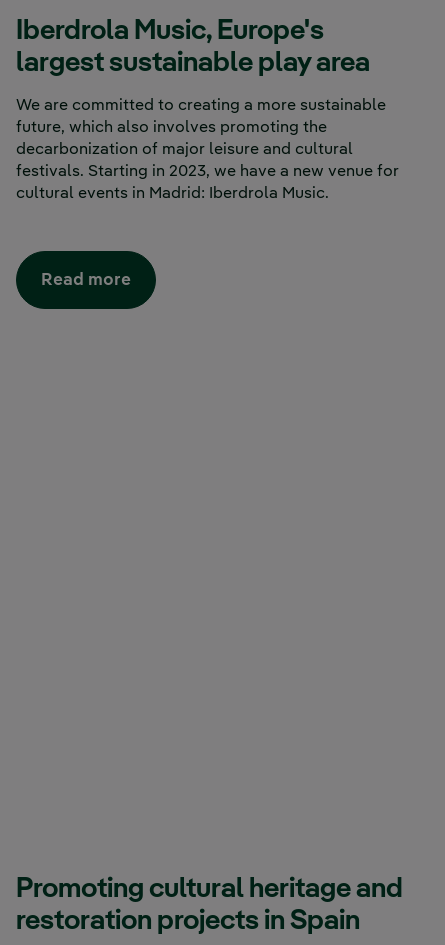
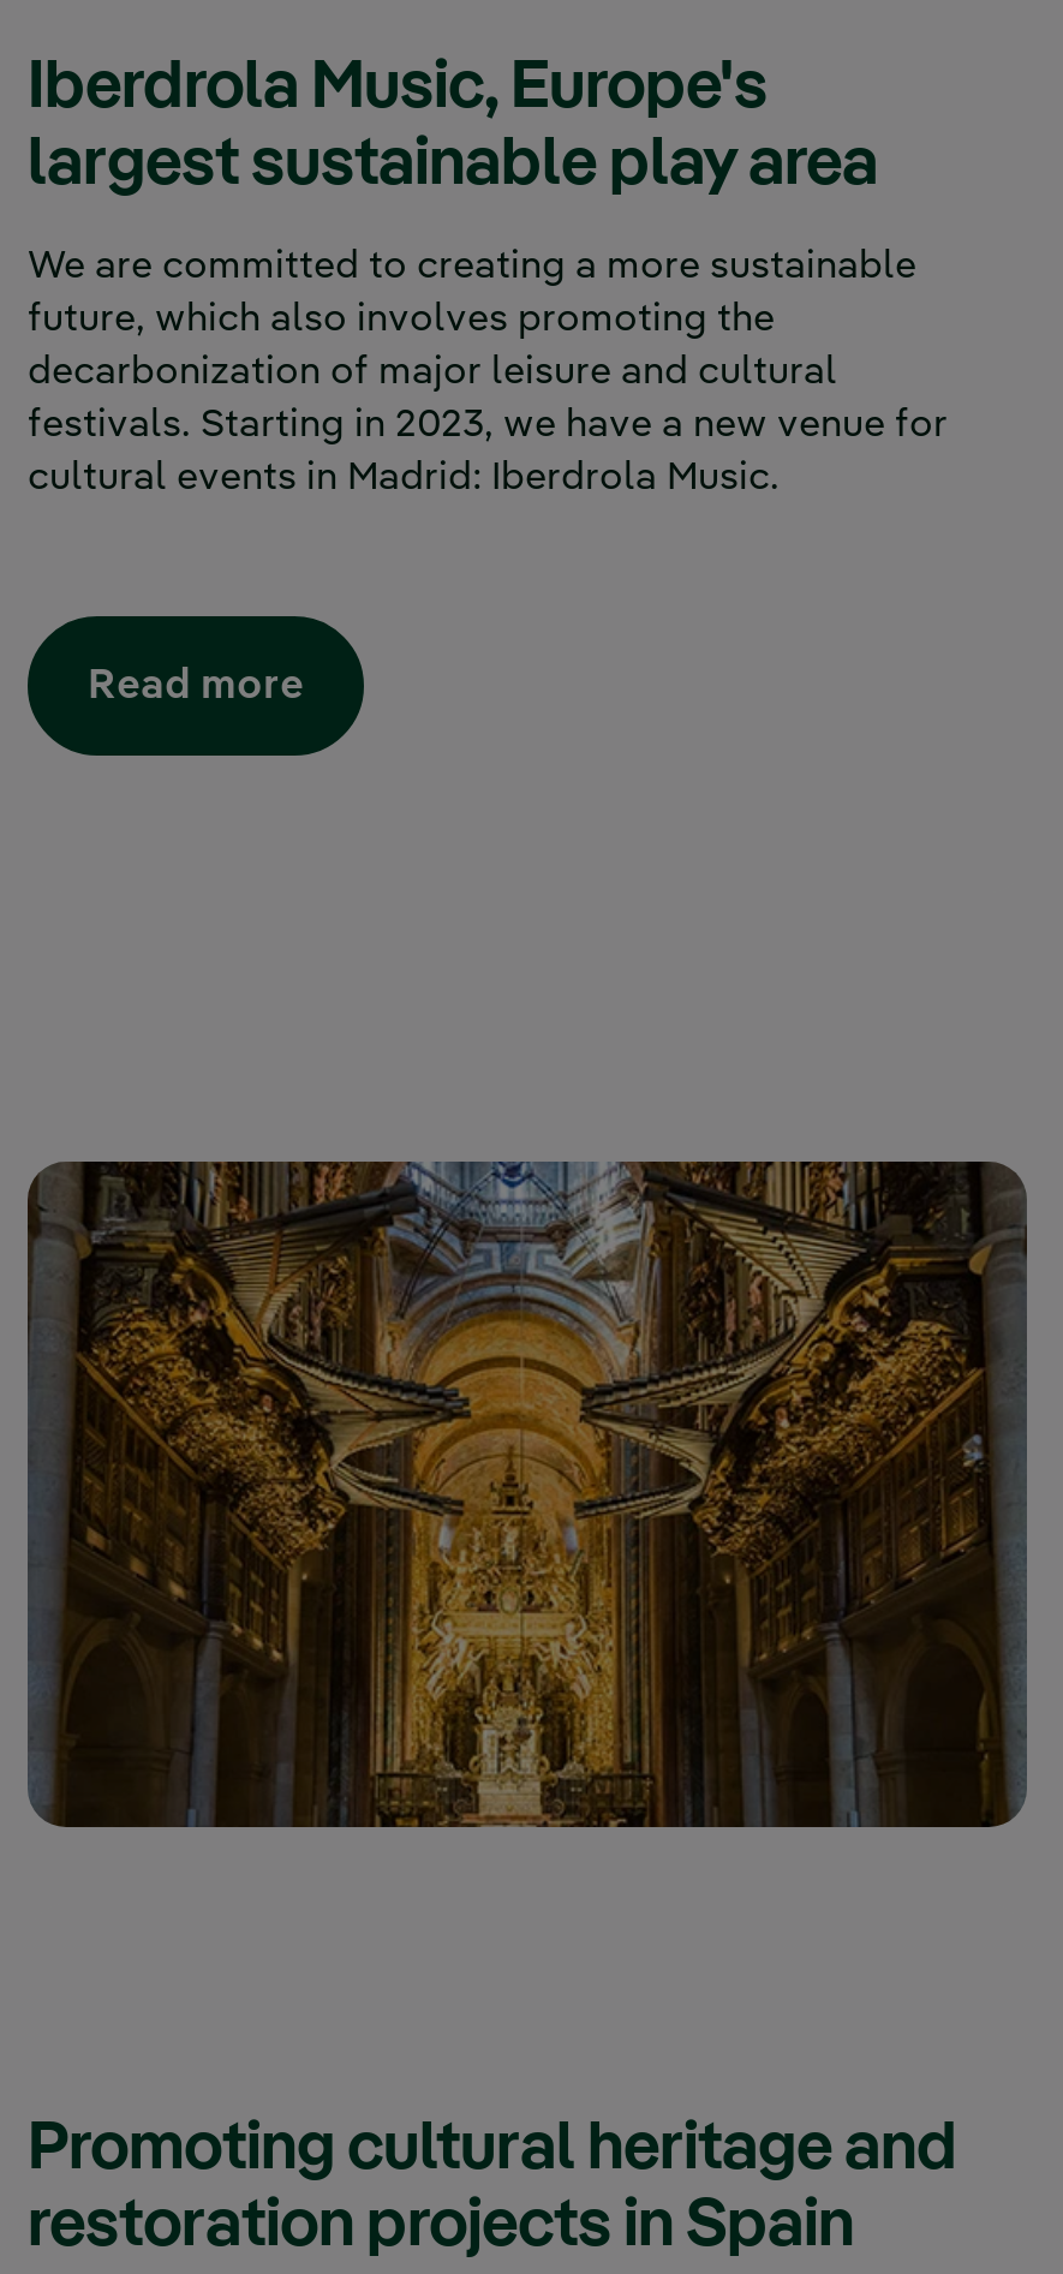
none -> [25,1159,1029,1830] [image]

